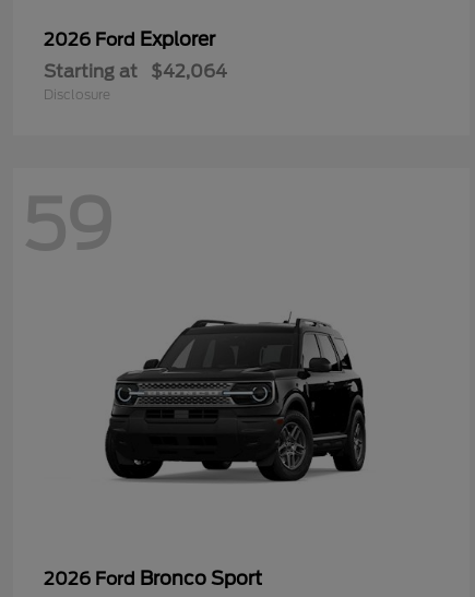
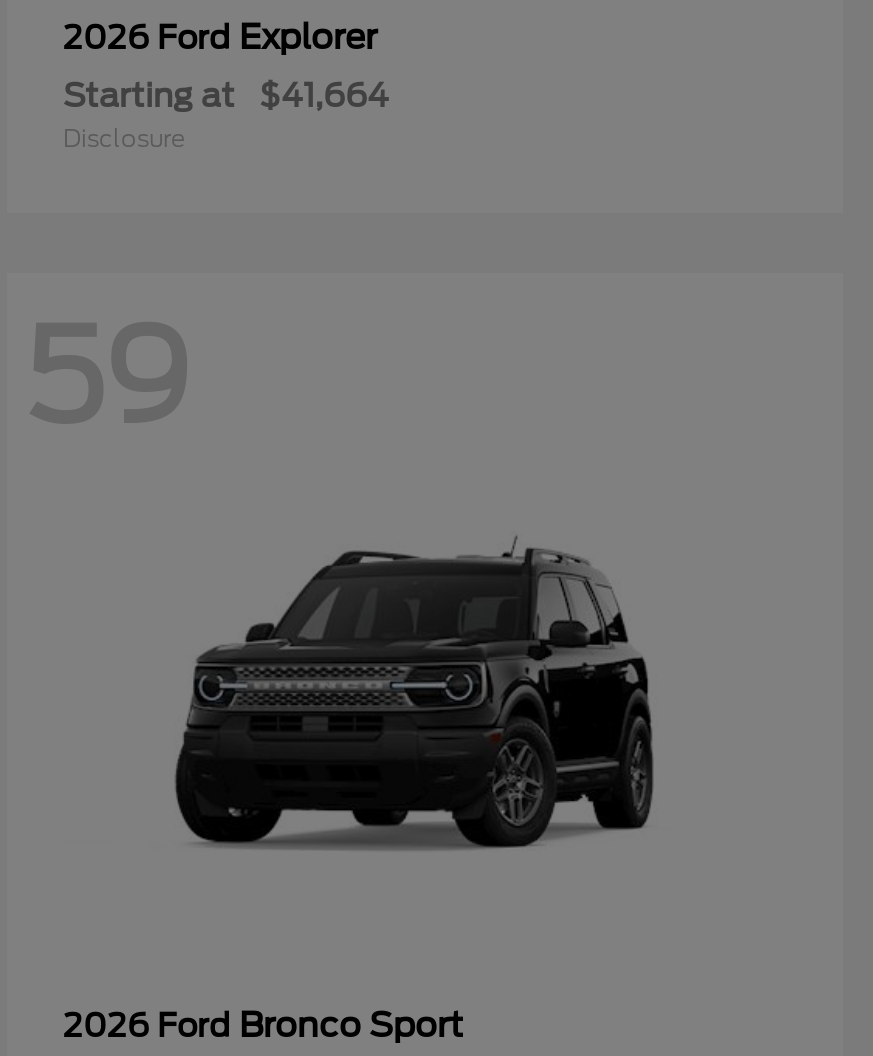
[44,61,227,82] Starting at $42,064 -> [63,77,389,115] Starting at $41,664

